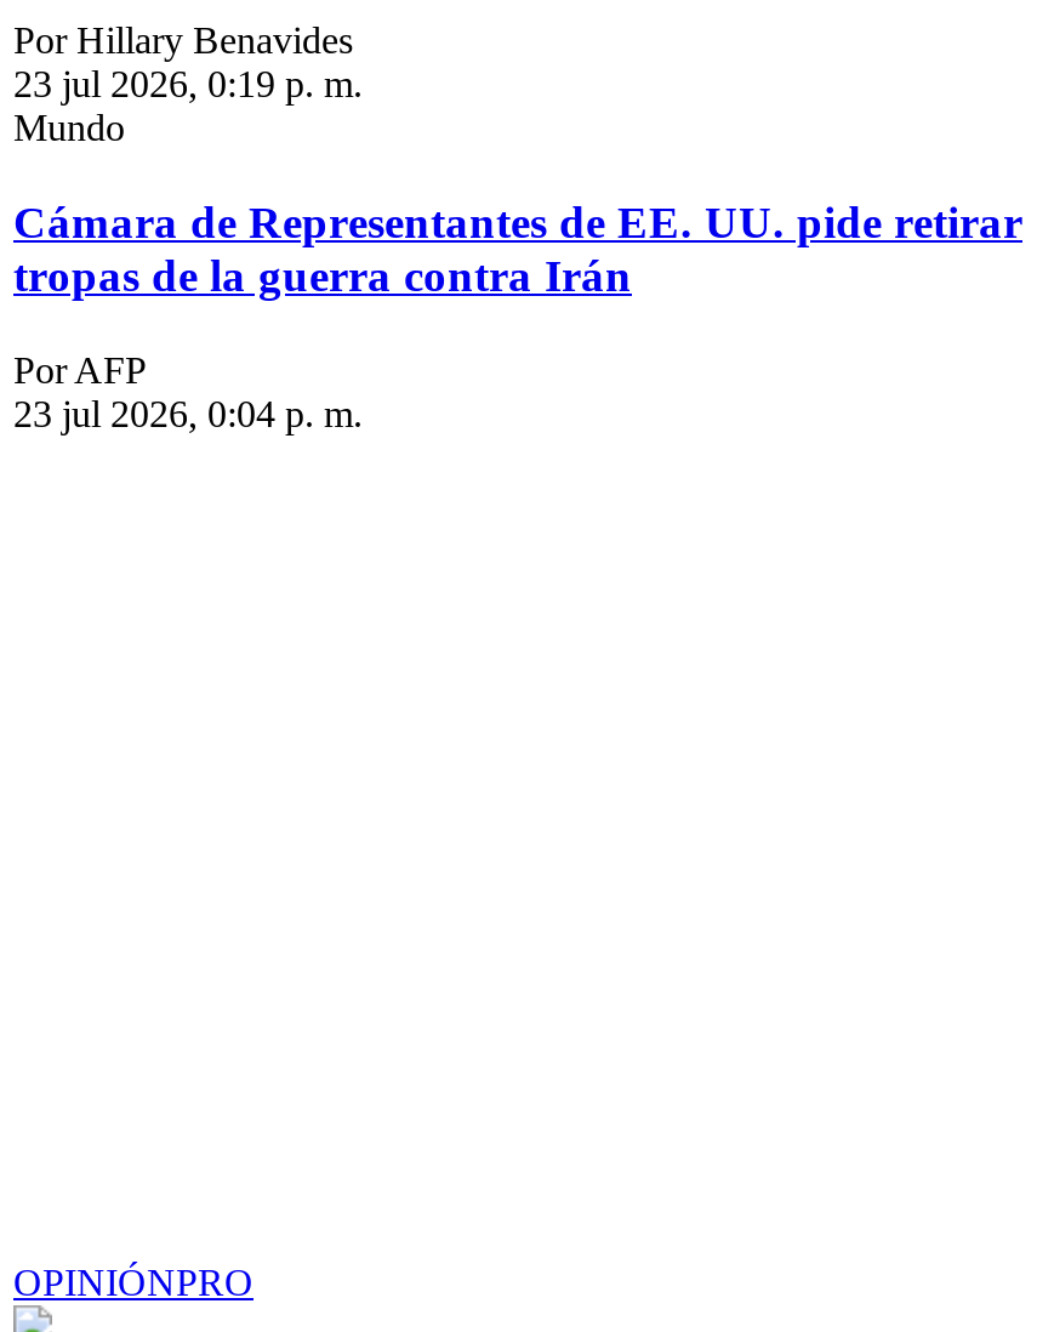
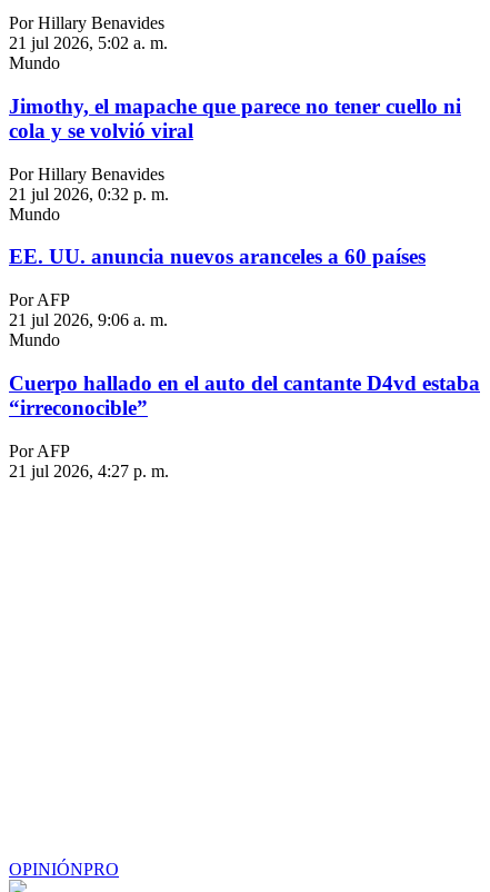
[13,64,363,105] 23 jul 2026, 0:19 p. m. -> [9,34,168,53] 21 jul 2026, 5:02 a. m.
[13,197,1022,301] Cámara de Representantes de EE. UU. pide retirar | tropas de la guerra contra Irán -> [9,95,461,269] Jimothy, el mapache que parece no tener cuello ni | cola y se volvió viral | Por Hillary Benavides | 21 jul 2026, 0:32 p. m. | Mundo | EE. UU. anuncia nuevos aranceles a 60 países
[13,393,363,434] 23 jul 2026, 0:04 p. m. -> [9,311,480,480] 21 jul 2026, 9:06 a. m. | Mundo | Cuerpo hallado en el auto del cantante D4vd estaba | “irreconocible” | Por AFP | 21 jul 2026, 4:27 p. m.

